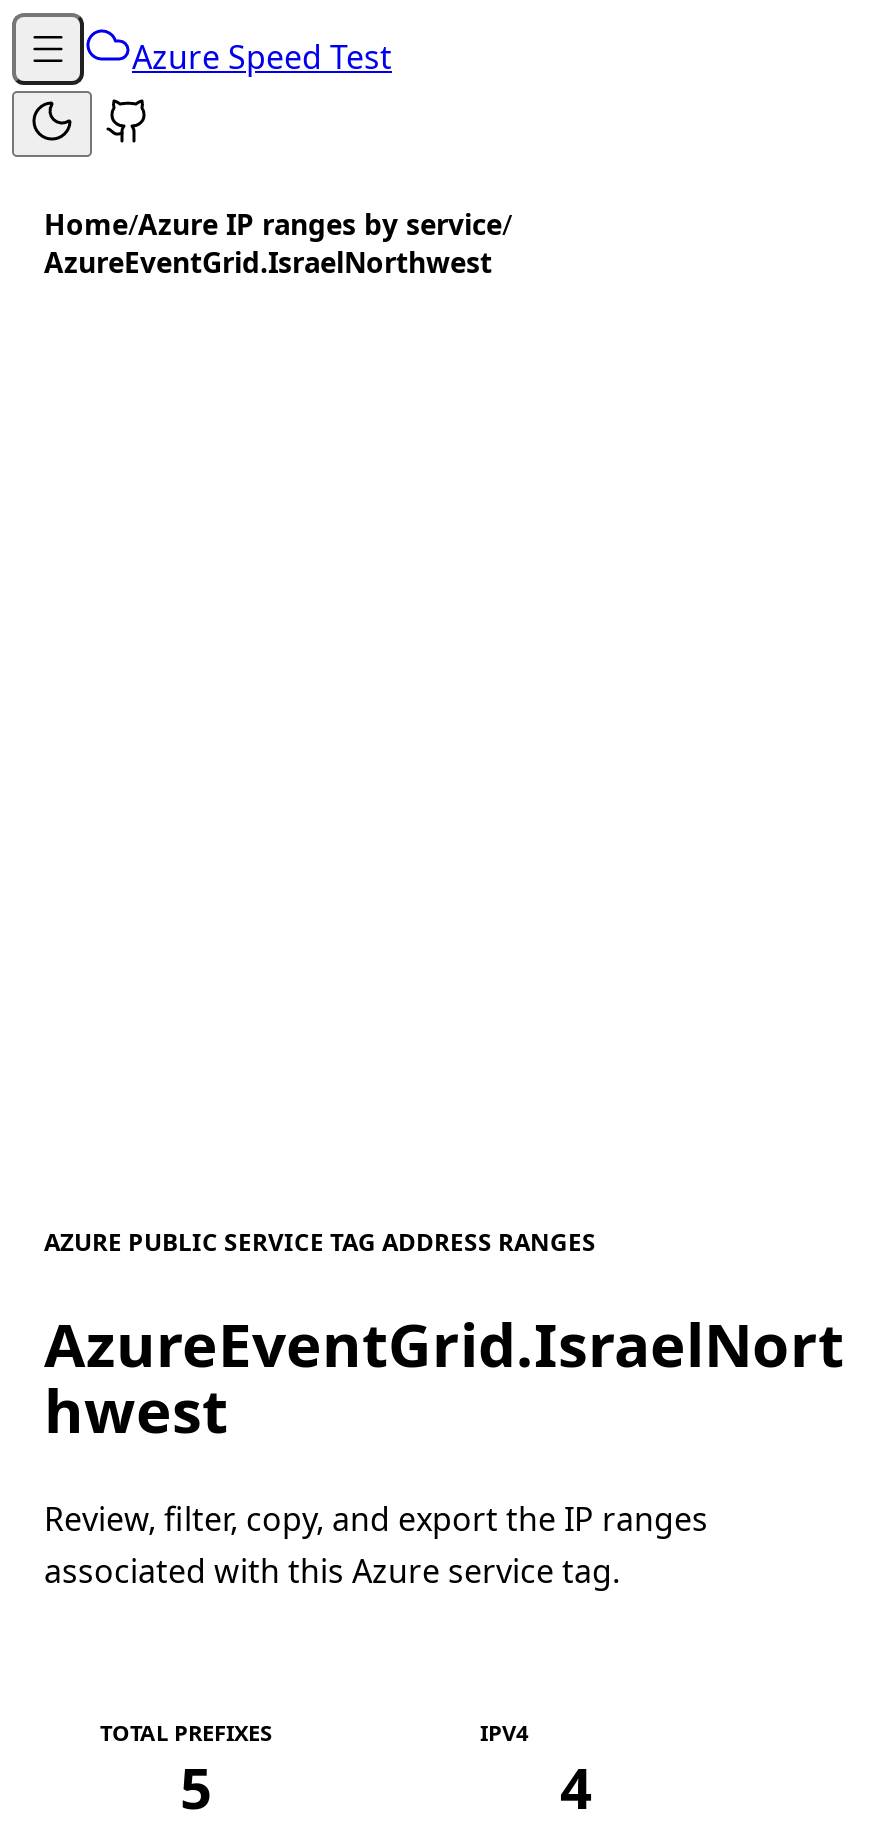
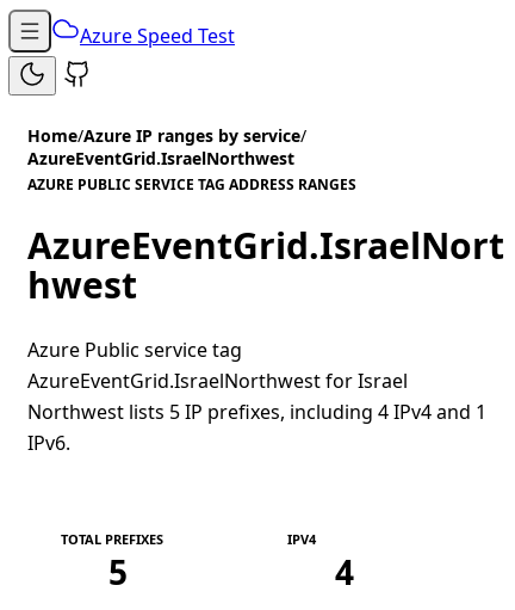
moved [44,1225,844,1451] -> [27,174,504,309]: AZURE PUBLIC SERVICE TAG ADDRESS RANGES | AzureEventGrid.IsraelNort | hwest
[44,1497,708,1593] Review, filter, copy, and export the IP ranges | associated with this Azure service tag. -> [27,336,486,456] Azure Public service tag | AzureEventGrid.IsraelNorthwest for Israel | Northwest lists 5 IP prefixes, including 4 IPv4 and 1 | IPv6.

